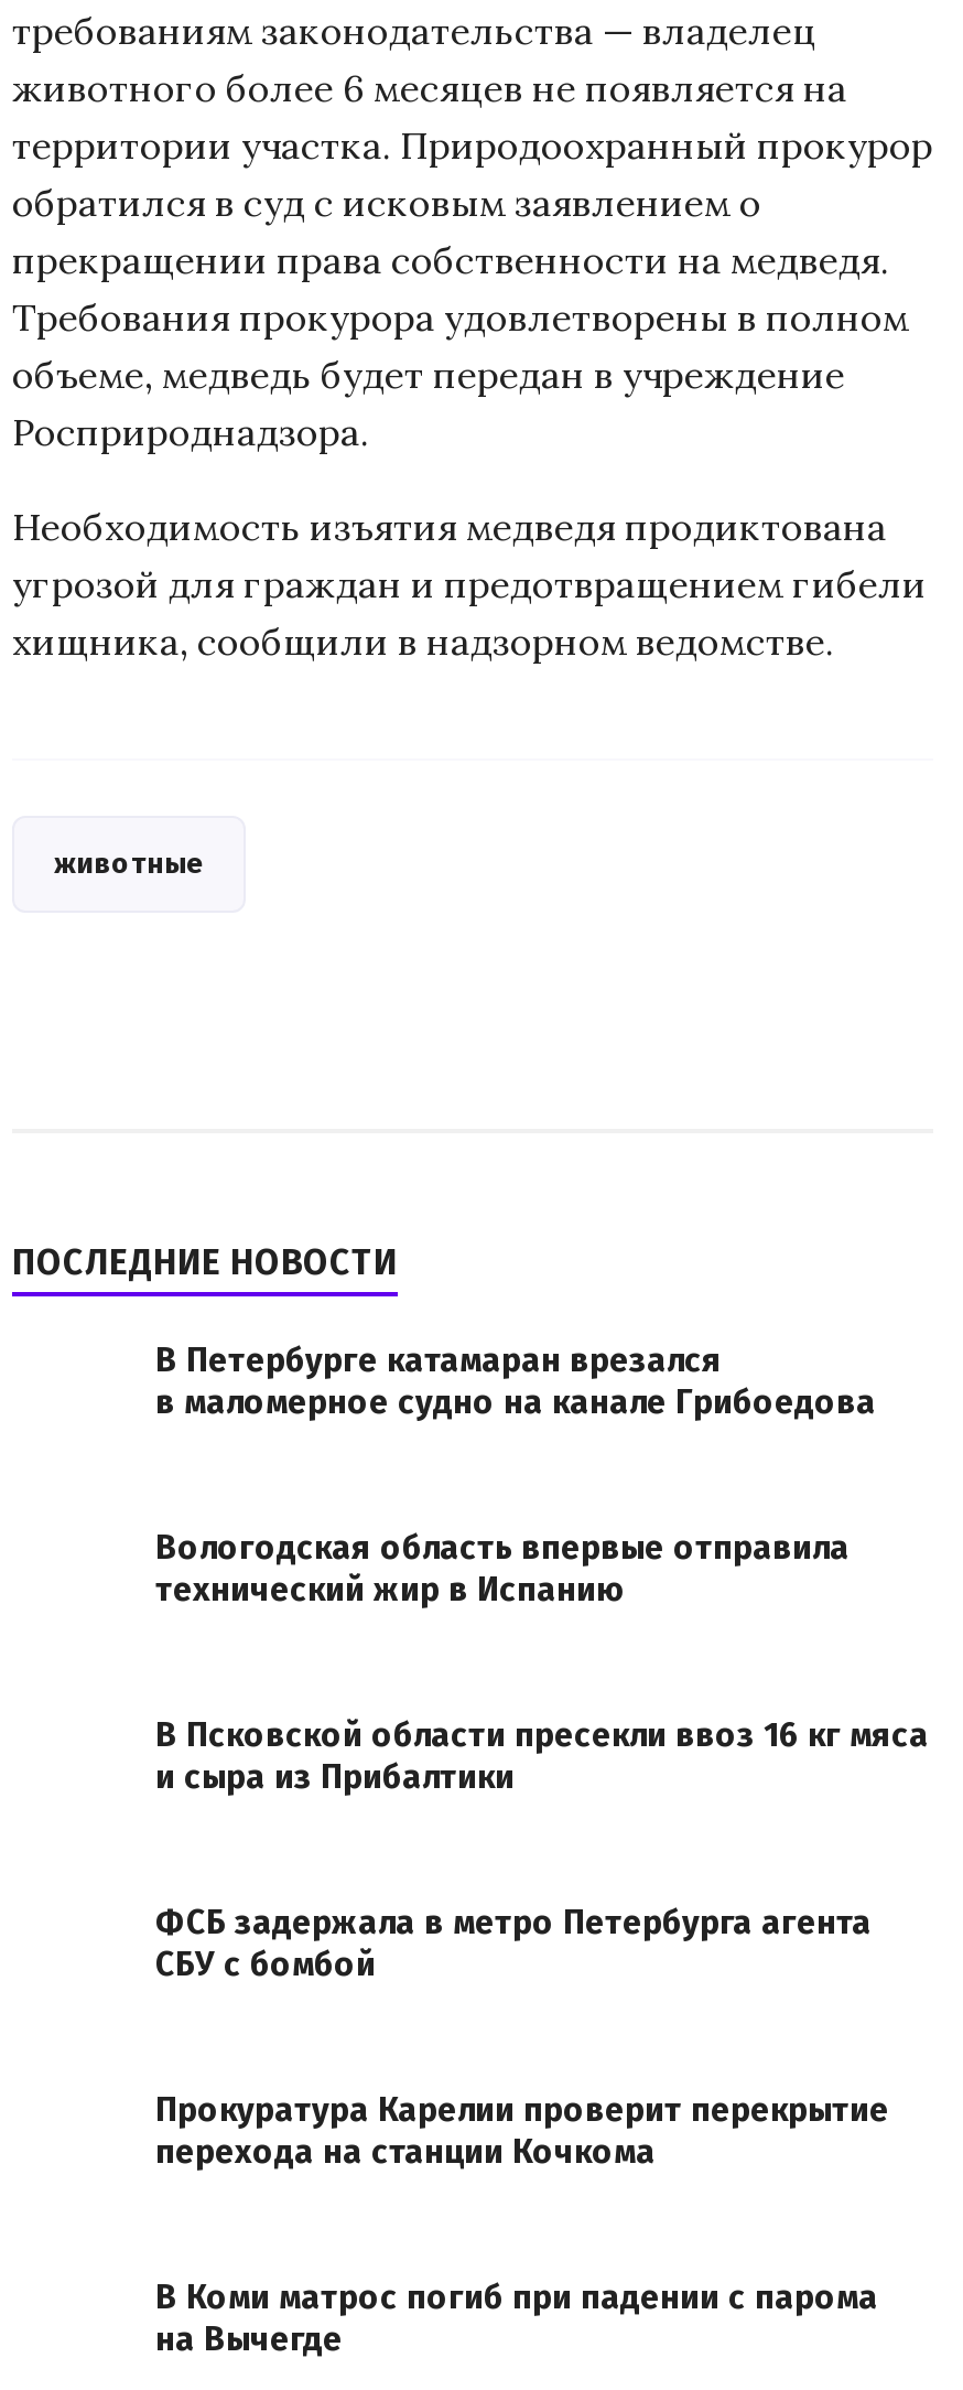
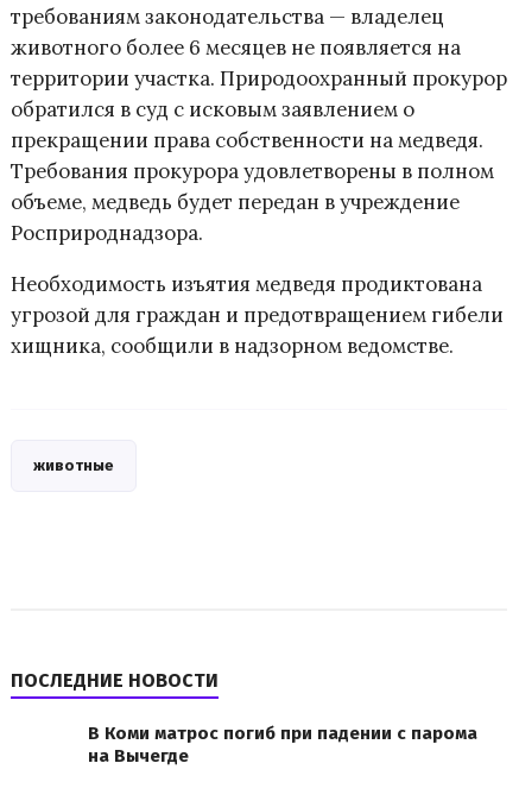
[155,1341,876,1422] В Петербурге катамаран врезался | в маломерное судно на канале Грибоедова -> none
[155,1528,850,1610] Вологодская область впервые отправила | технический жир в Испанию -> none
[155,1716,929,1797] В Псковской области пресекли ввоз 16 кг мяса | и сыра из Прибалтики -> none
[155,1903,872,1985] ФСБ задержала в метро Петербурга агента | СБУ с бомбой -> none
[155,2090,889,2172] Прокуратура Карелии проверит перекрытие | перехода на станции Кочкома -> none

